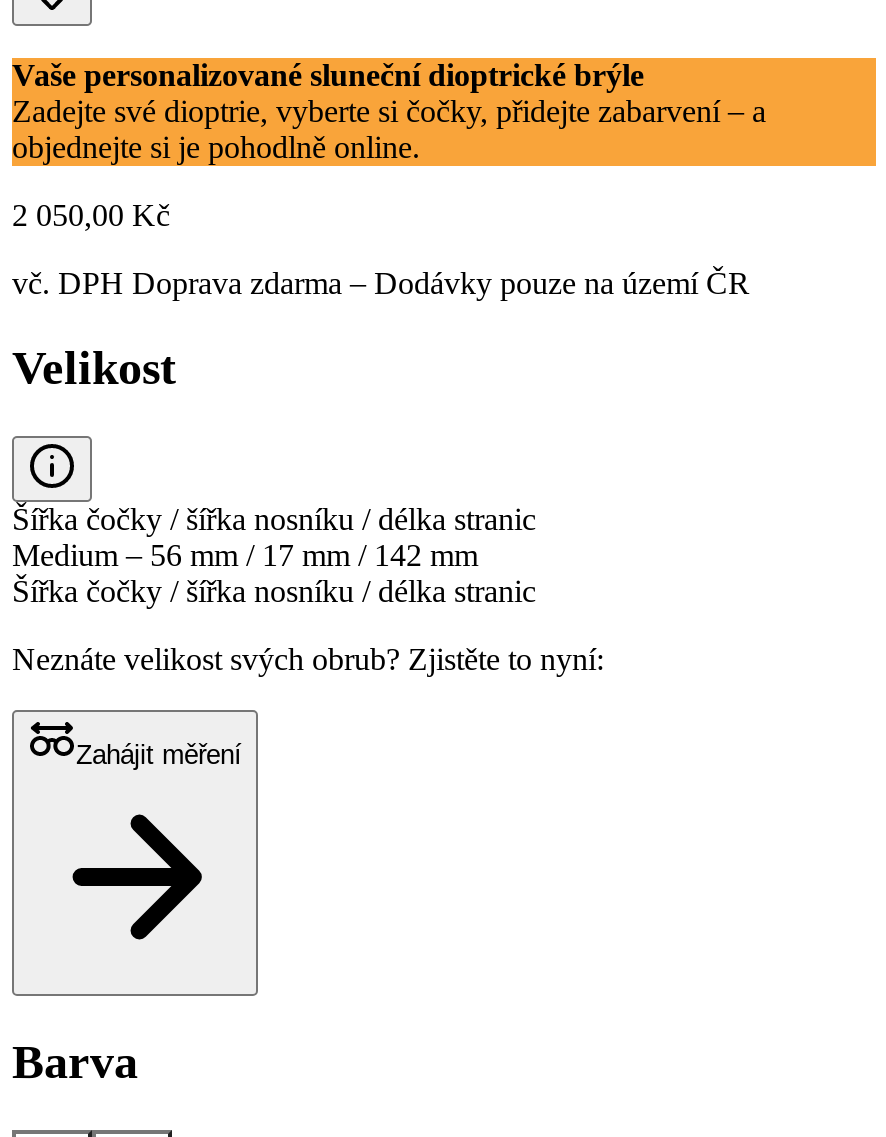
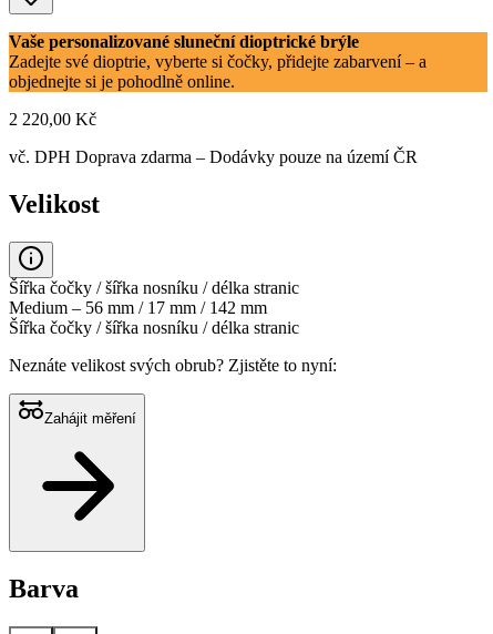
[12,198,170,232] 2 050,00 Kč -> [9,110,96,129] 2 220,00 Kč

